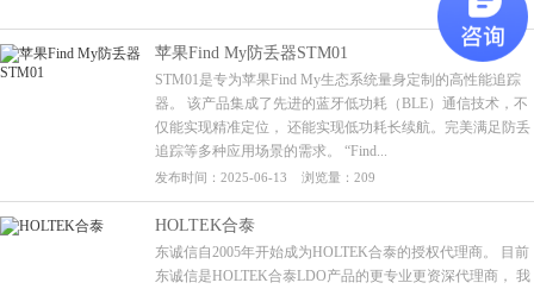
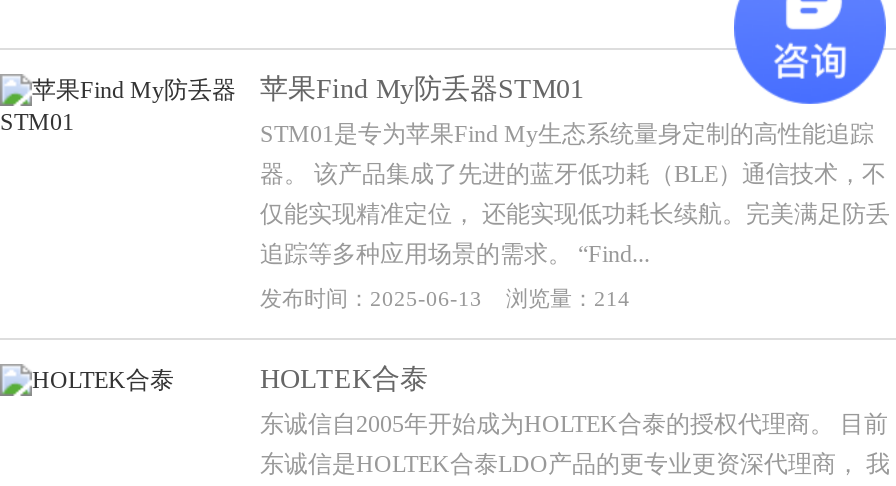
[155,170,375,184] 发布时间：2025-06-13 浏览量：209 -> [260,286,630,310] 发布时间：2025-06-13 浏览量：214

